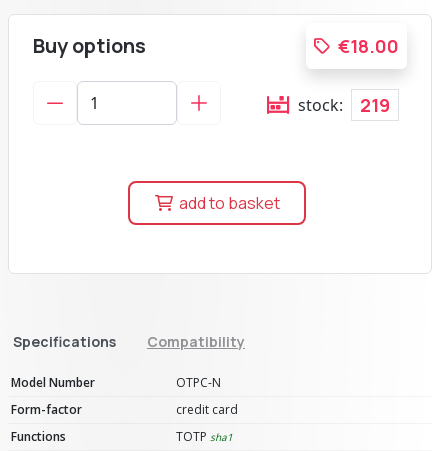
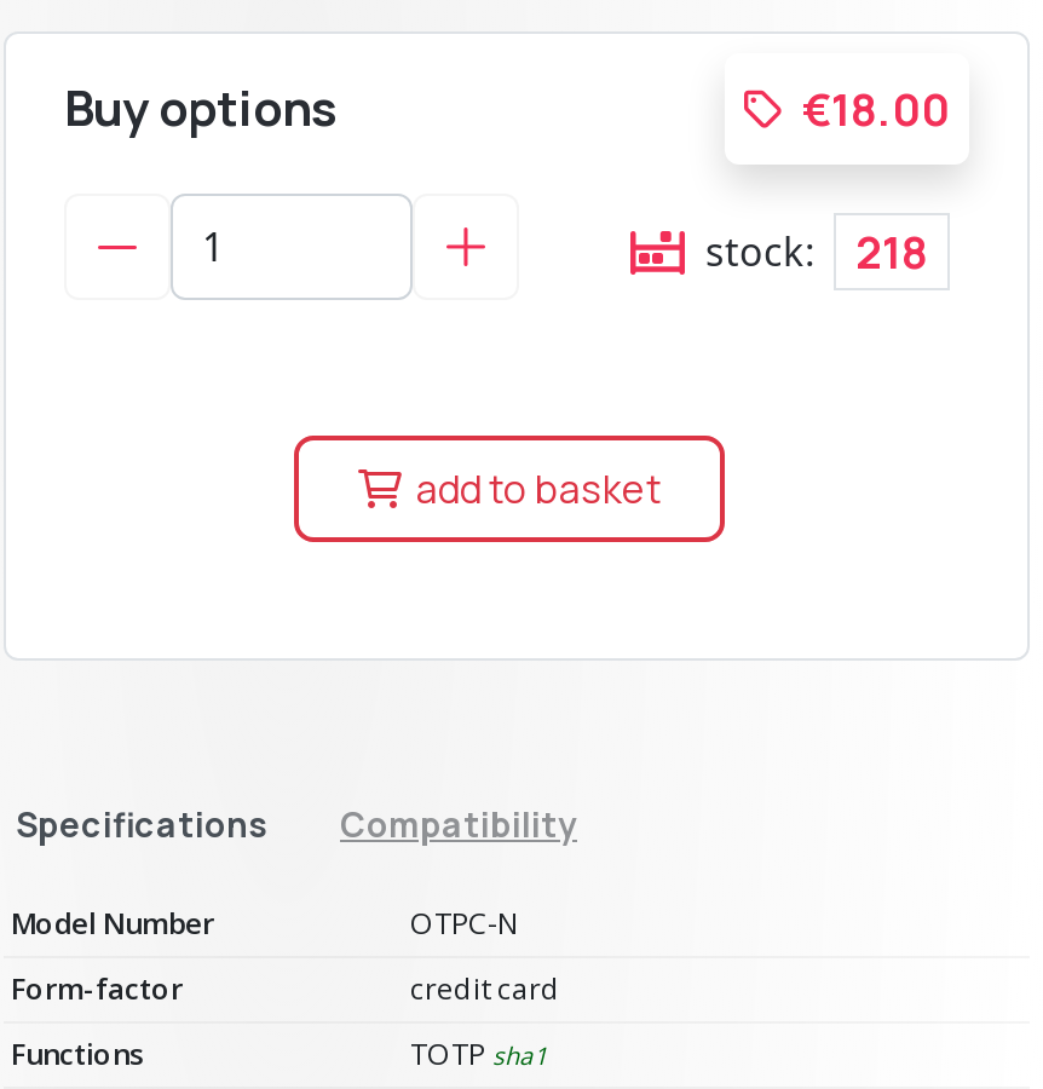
[290,93,390,117] stock: 219 -> [686,222,928,280] stock: 218

